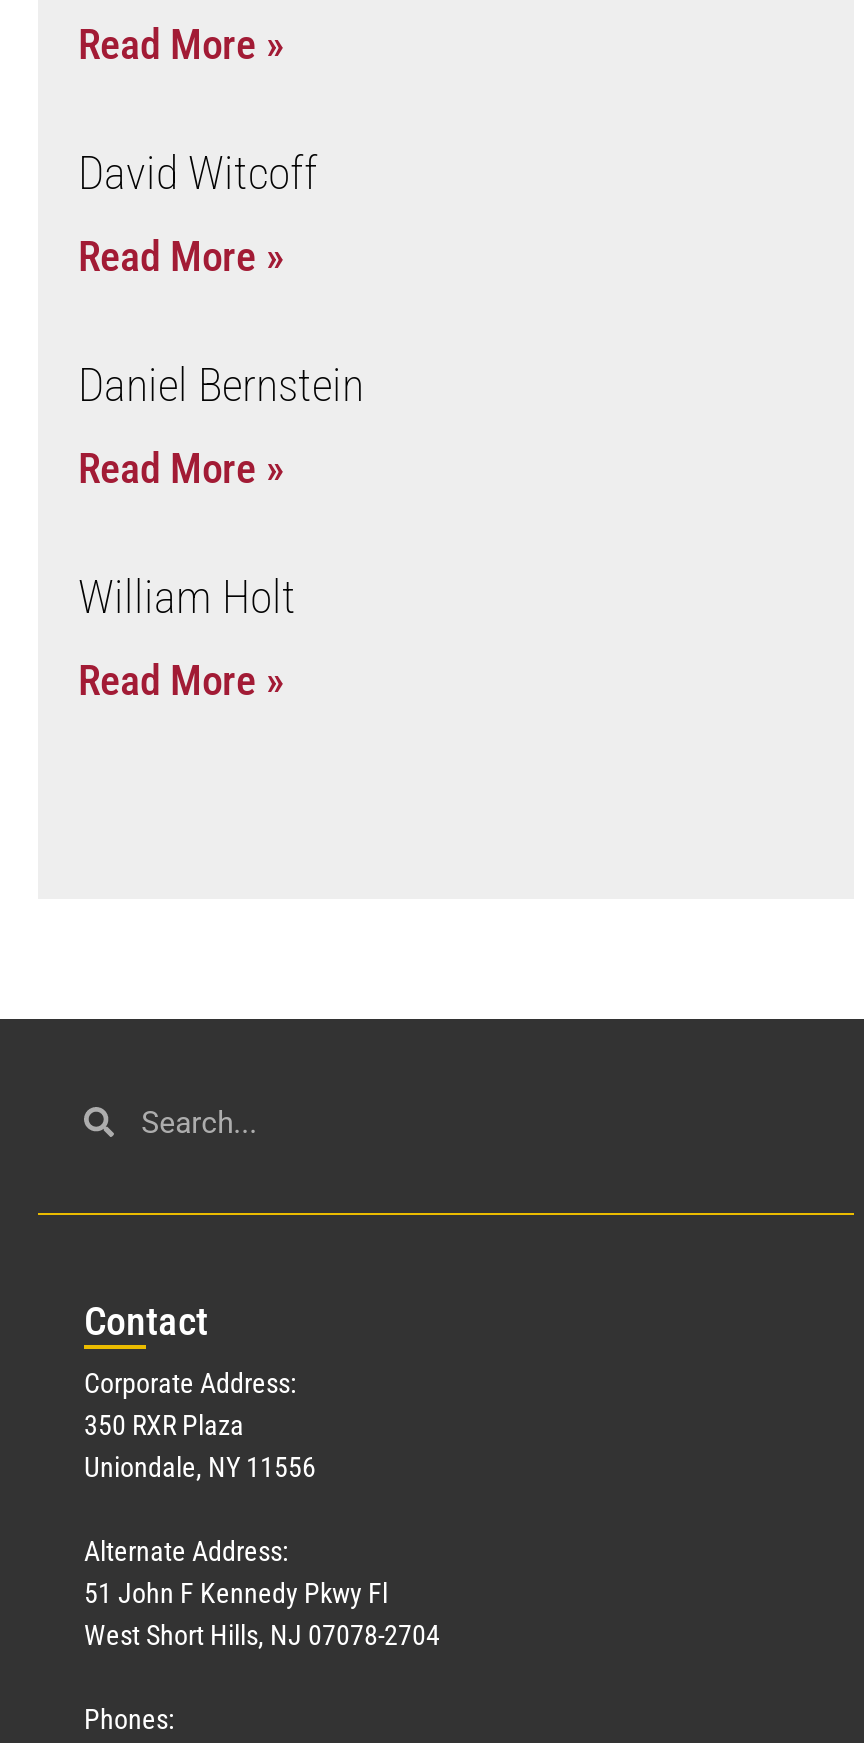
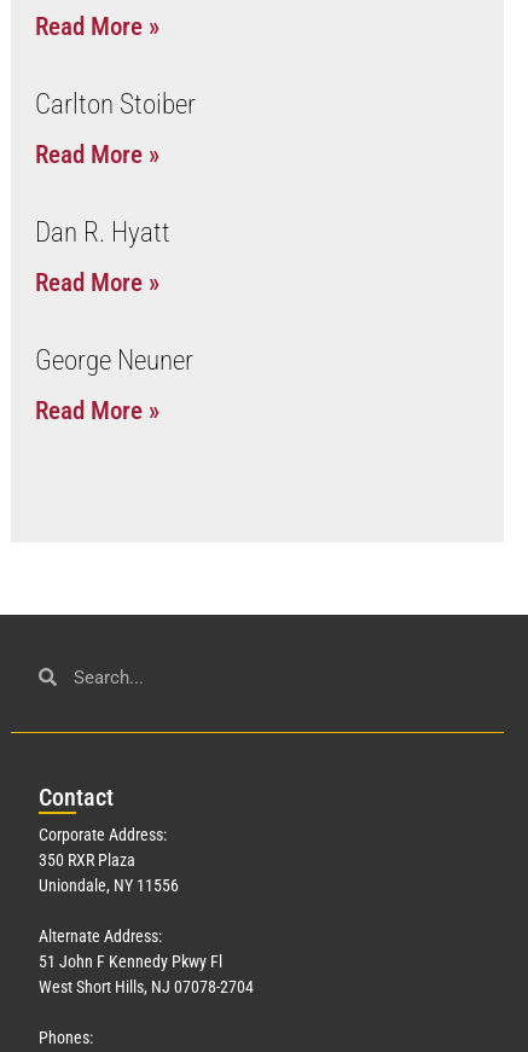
[78,147,318,201] David Witcoff -> [35,88,196,121] Carlton Stoiber
[78,359,364,413] Daniel Bernstein -> [35,216,170,249] Dan R. Hyatt
[78,571,296,625] William Holt -> [35,344,193,377] George Neuner

